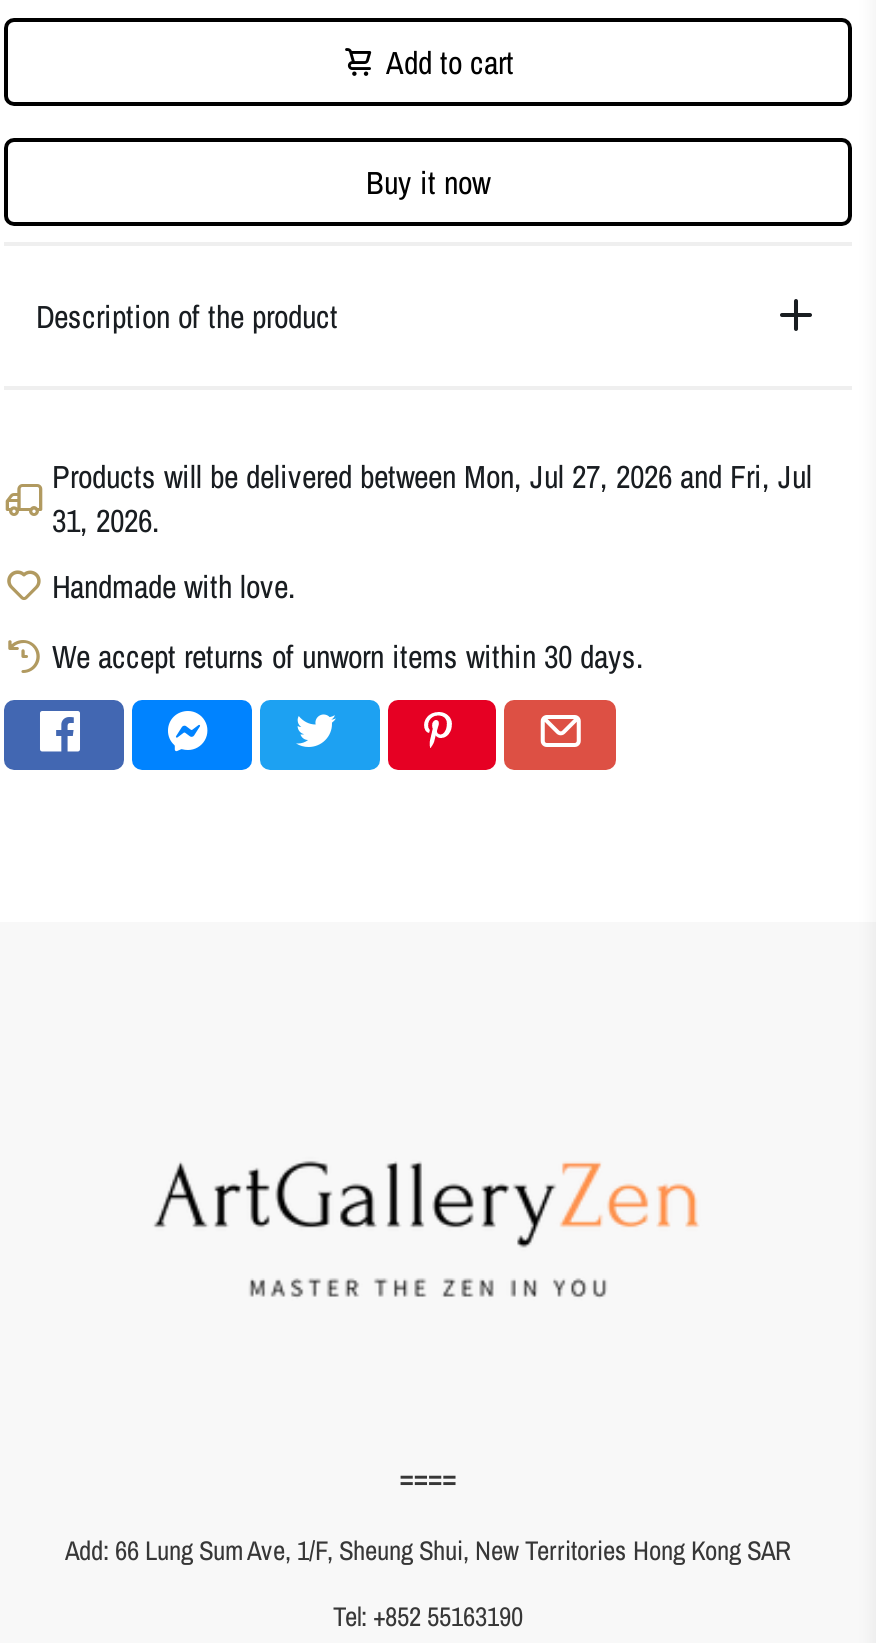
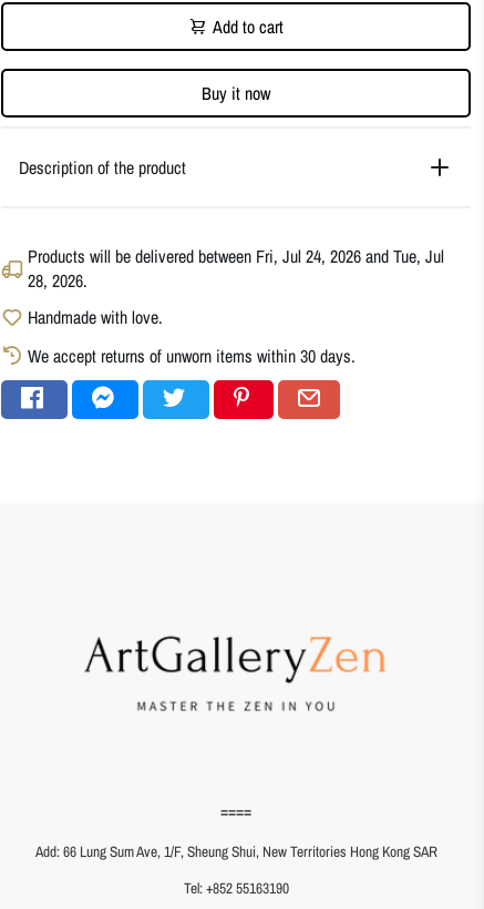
[52,454,812,498] Products will be delivered between Mon, Jul 27, 2026 and Fri, Jul -> [28,244,444,268] Products will be delivered between Fri, Jul 24, 2026 and Tue, Jul
[52,498,160,542] 31, 2026. -> [28,268,87,293] 28, 2026.

